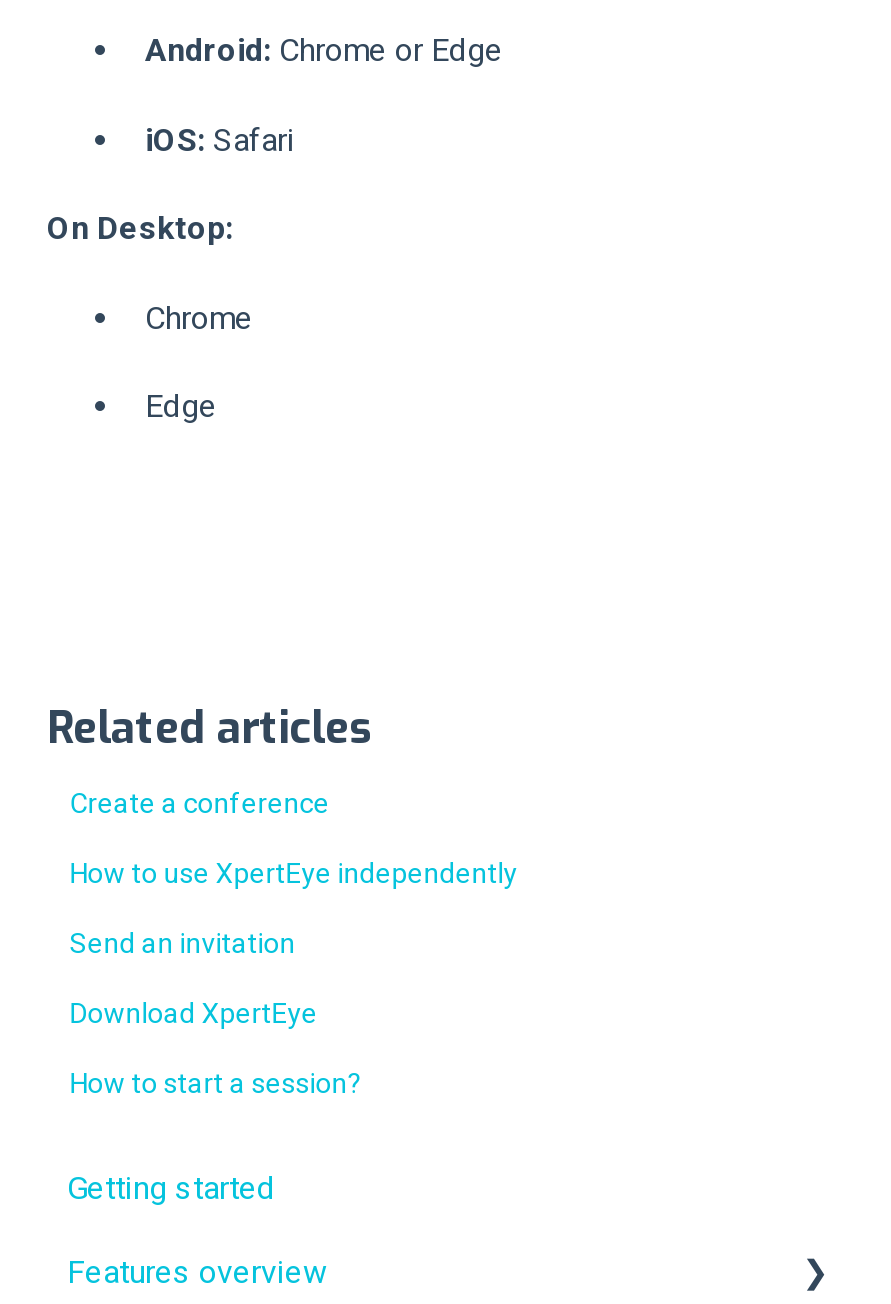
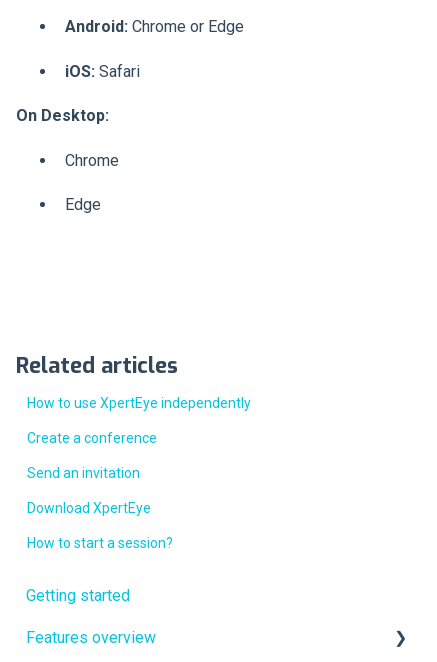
moved [69,787,329,819] -> [27,430,157,446]: Create a conference
moved [69,857,517,889] -> [27,395,251,411]: How to use XpertEye independently

